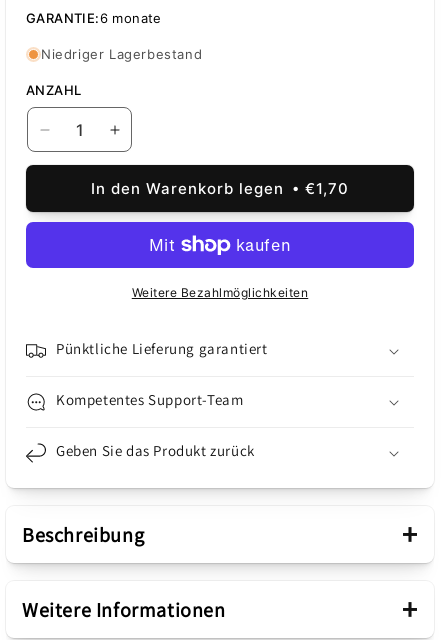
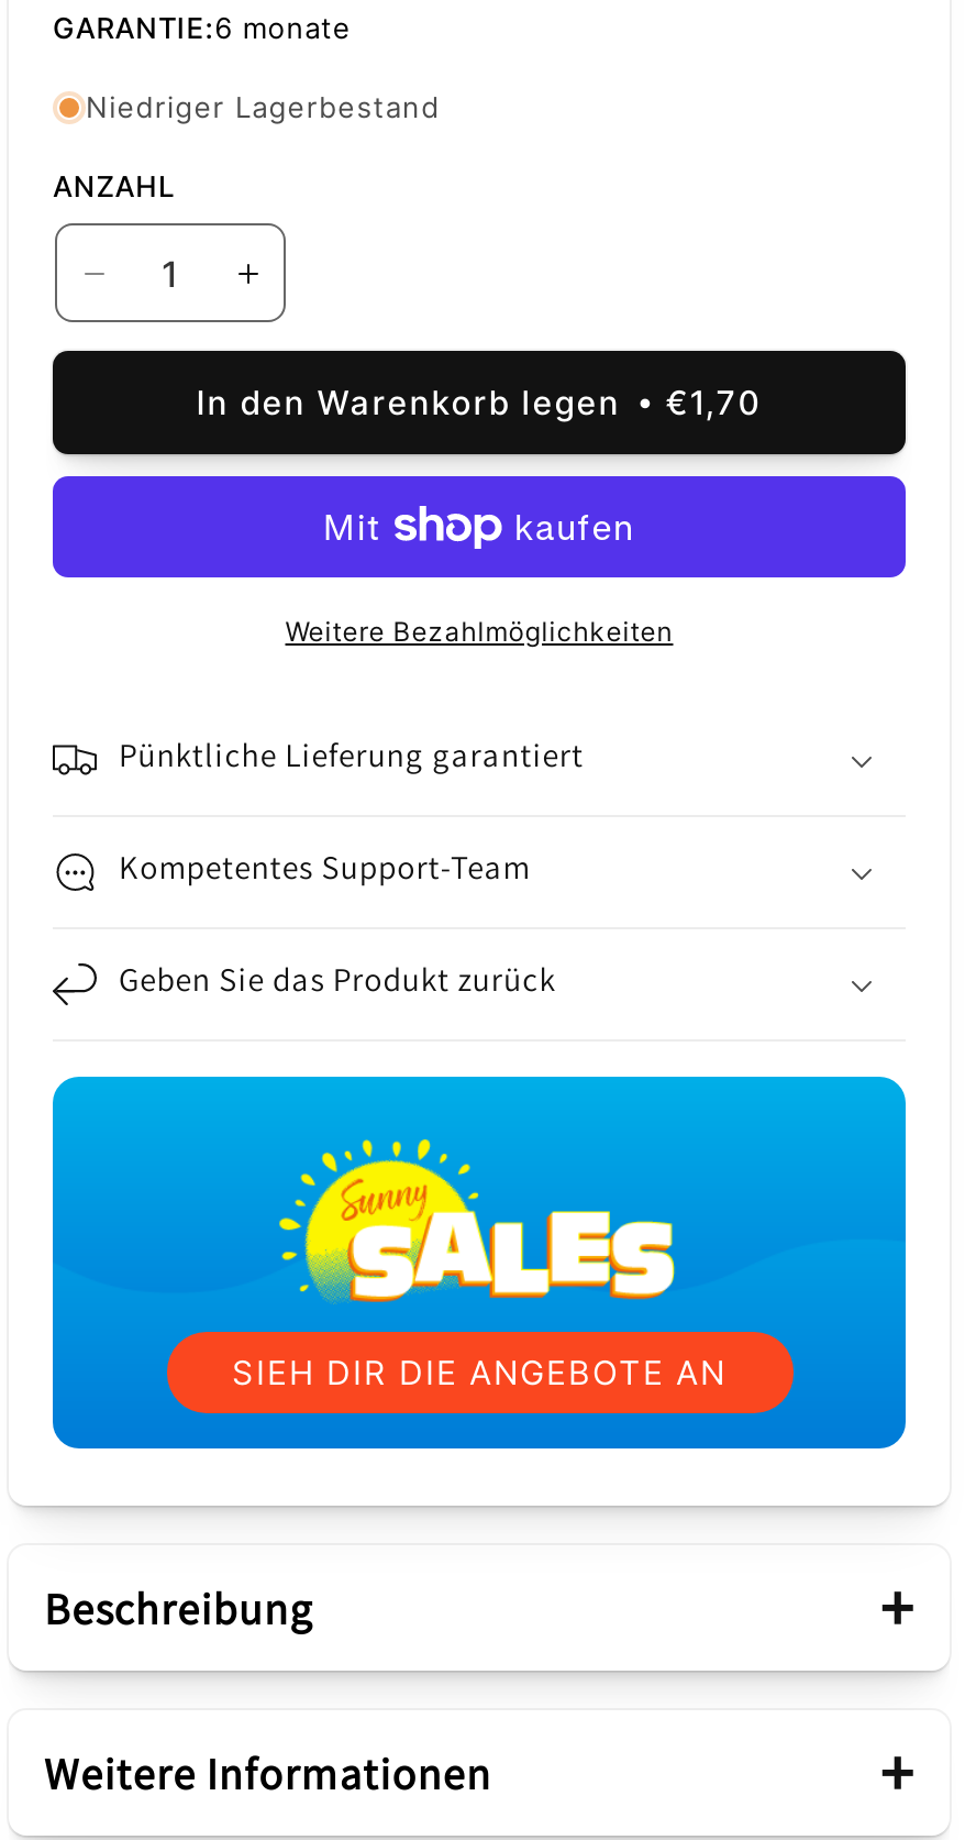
none -> [51,1075,908,1451] [image] | SIEH DIR DIE ANGEBOTE AN

